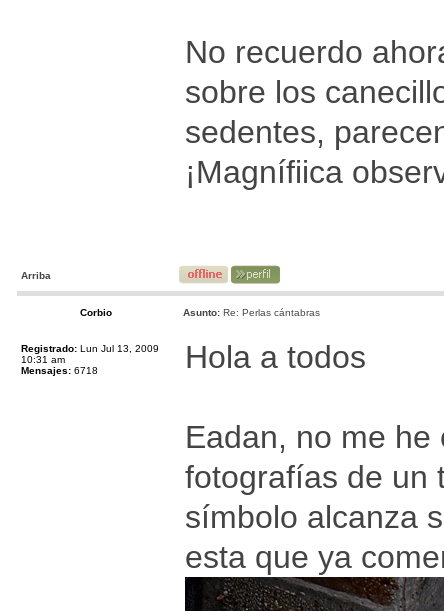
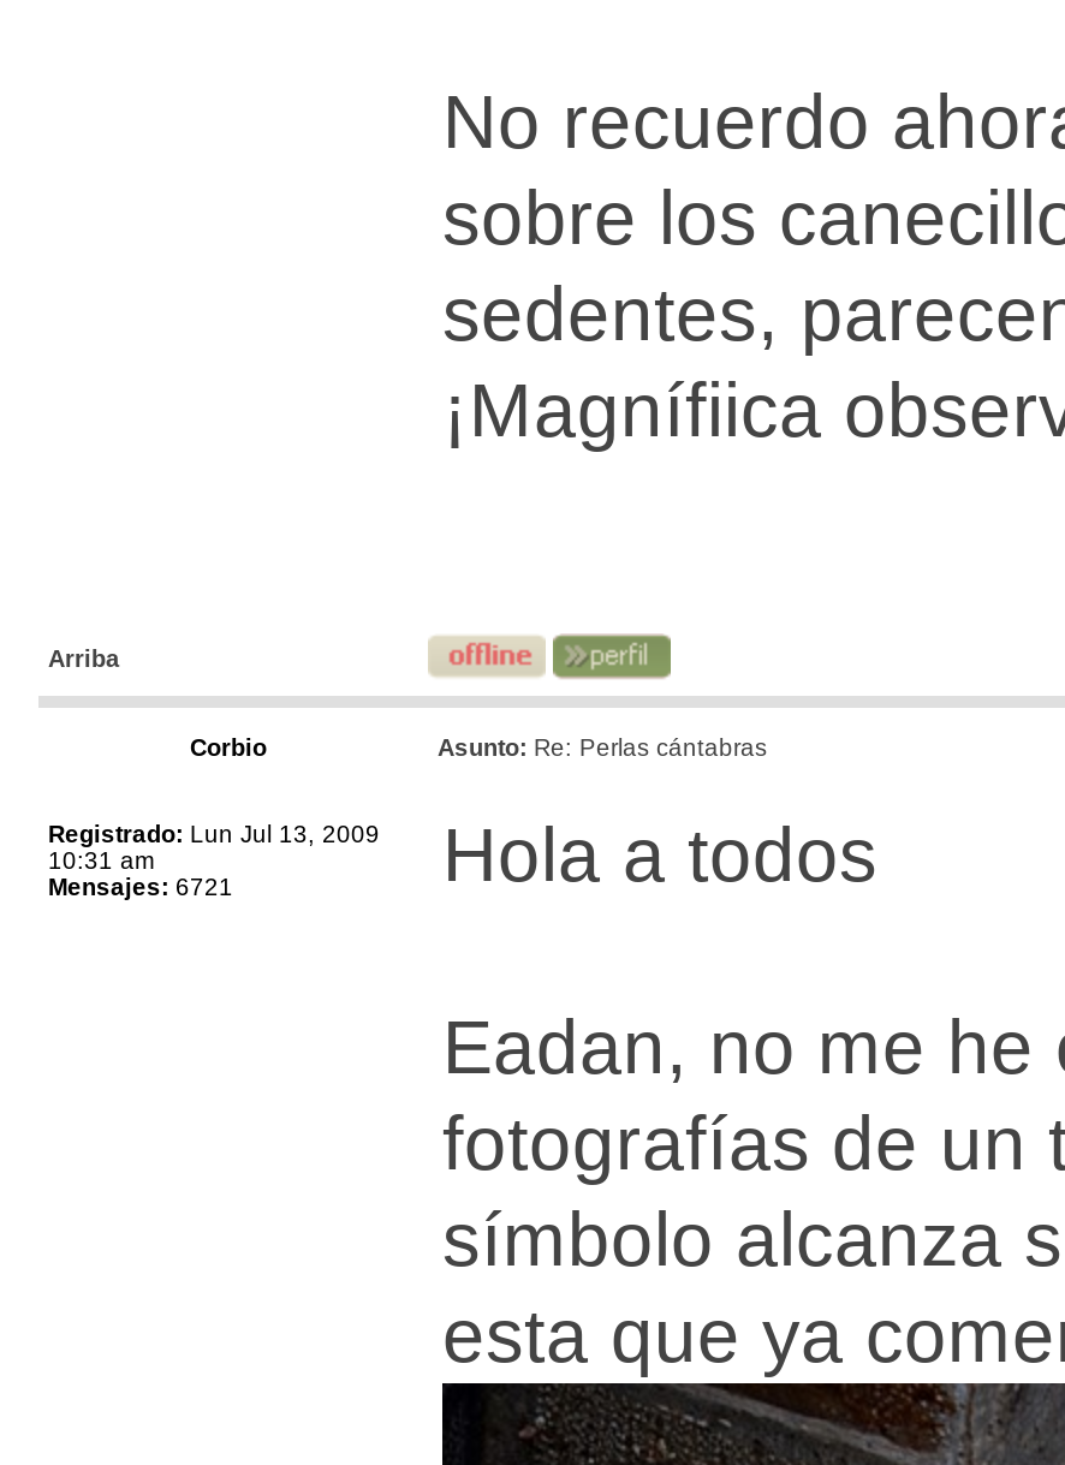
[21,365,98,376] Mensajes: 6718 -> [48,874,233,900] Mensajes: 6721

